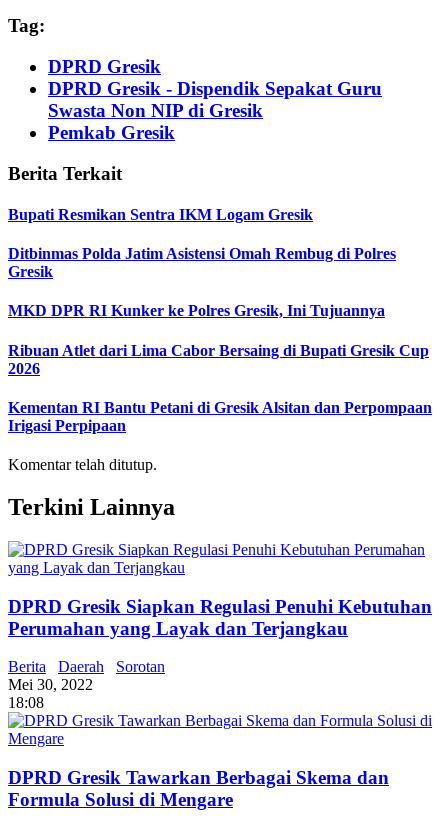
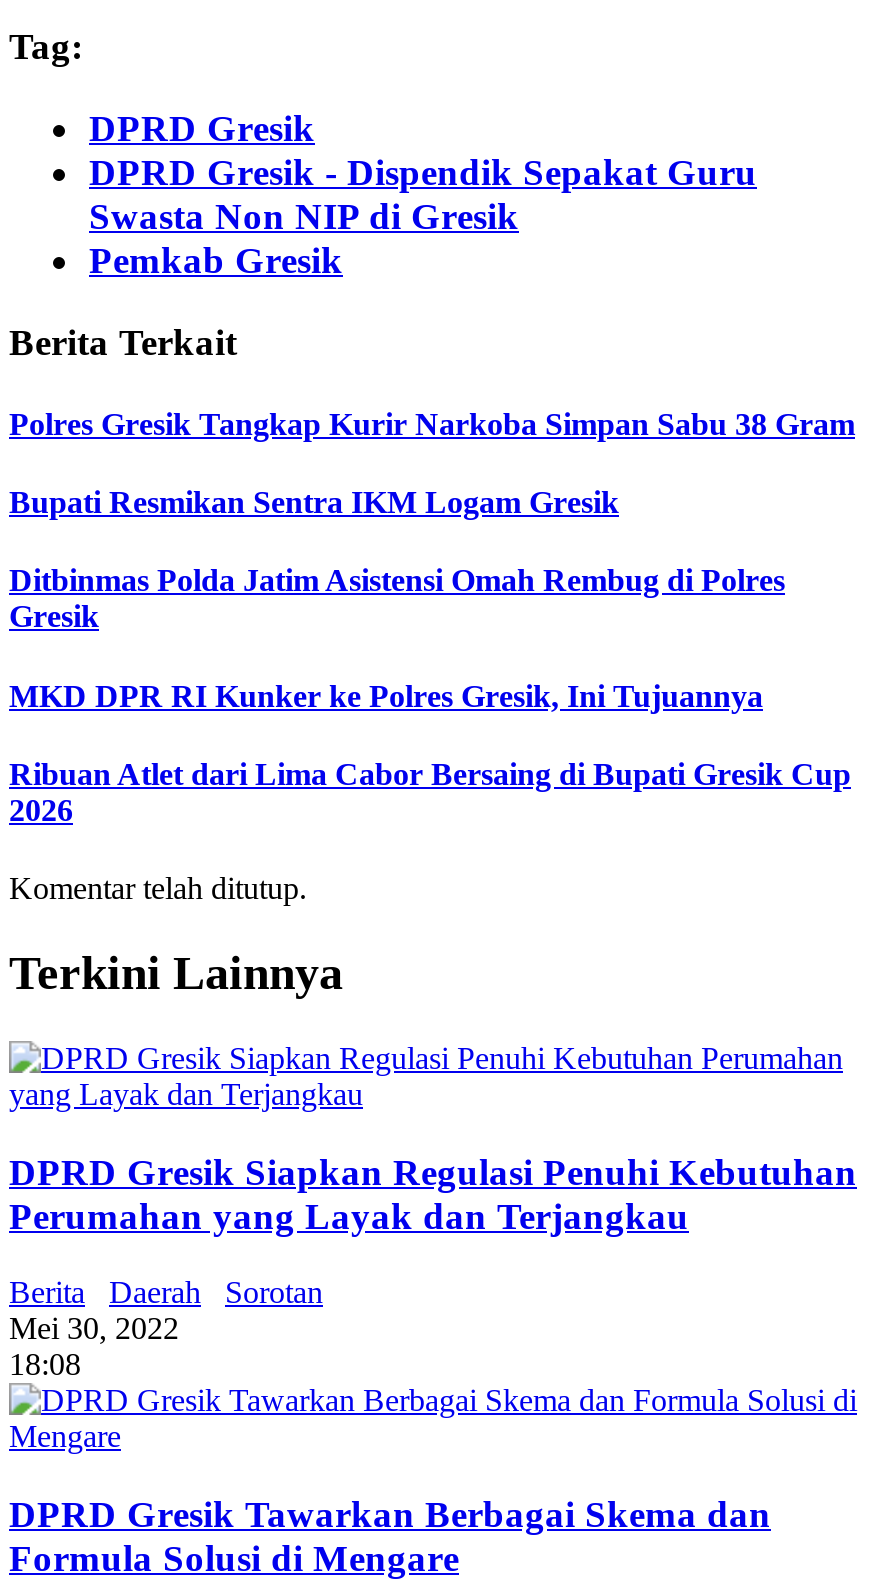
none -> [9,407,855,441] Polres Gresik Tangkap Kurir Narkoba Simpan Sabu 38 Gram
moved [8,206,429,377] -> [9,485,851,827]: Bupati Resmikan Sentra IKM Logam Gresik | Ditbinmas Polda Jatim Asistensi Omah Rembug di Polres | Gresik | MKD DPR RI Kunker ke Polres Gresik, Ini Tujuannya | Ribuan Atlet dari Lima Cabor Bersaing di Bupati Gresik Cup | 2026
[8,399,432,434] Kementan RI Bantu Petani di Gresik Alsitan dan Perpompaan | Irigasi Perpipaan -> none

